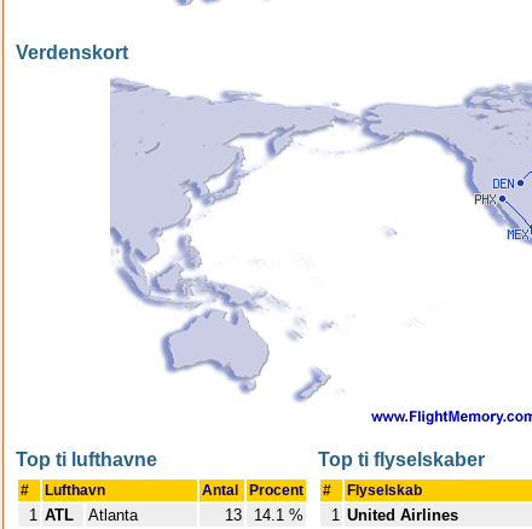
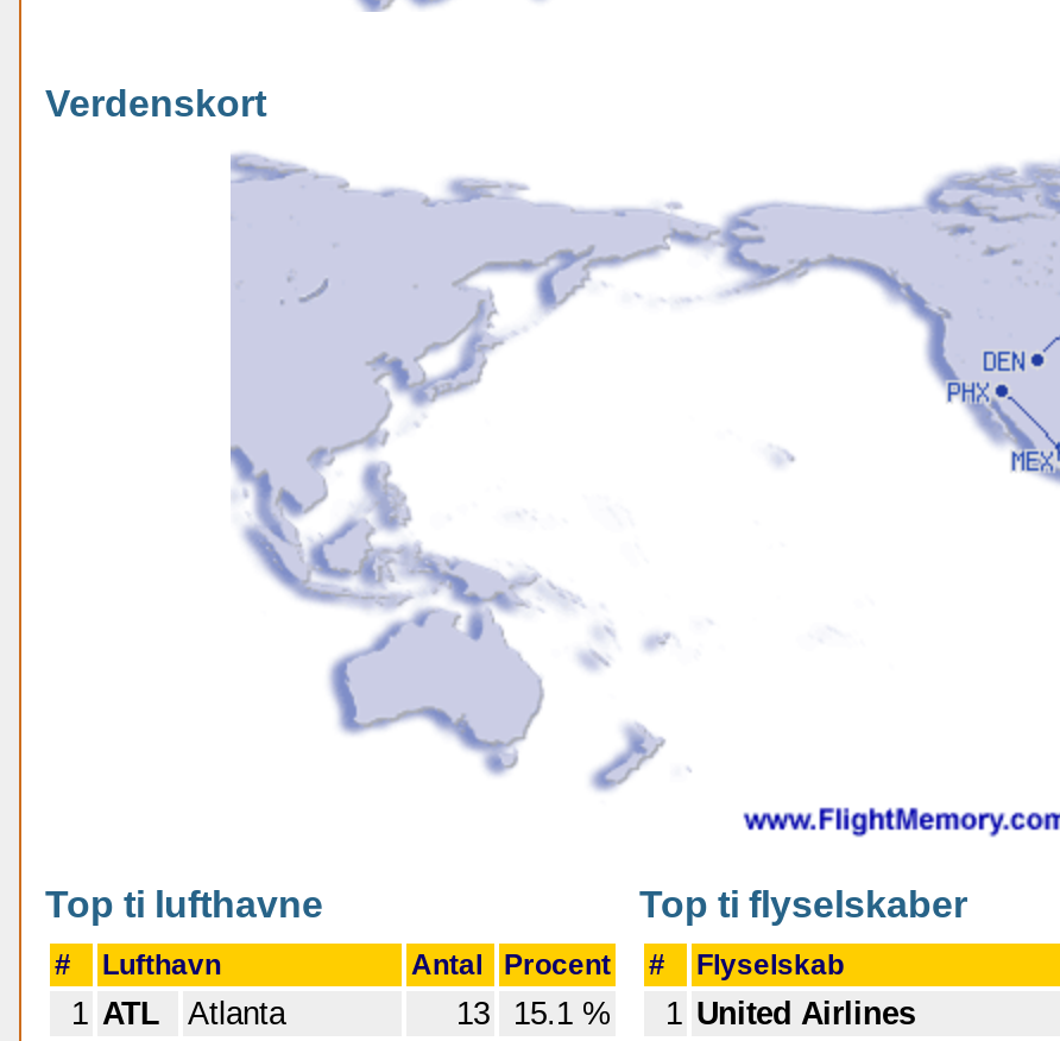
[225,506,458,524] 13 14.1 % 1 United Airlines -> [456,996,915,1031] 13 15.1 % 1 United Airlines

